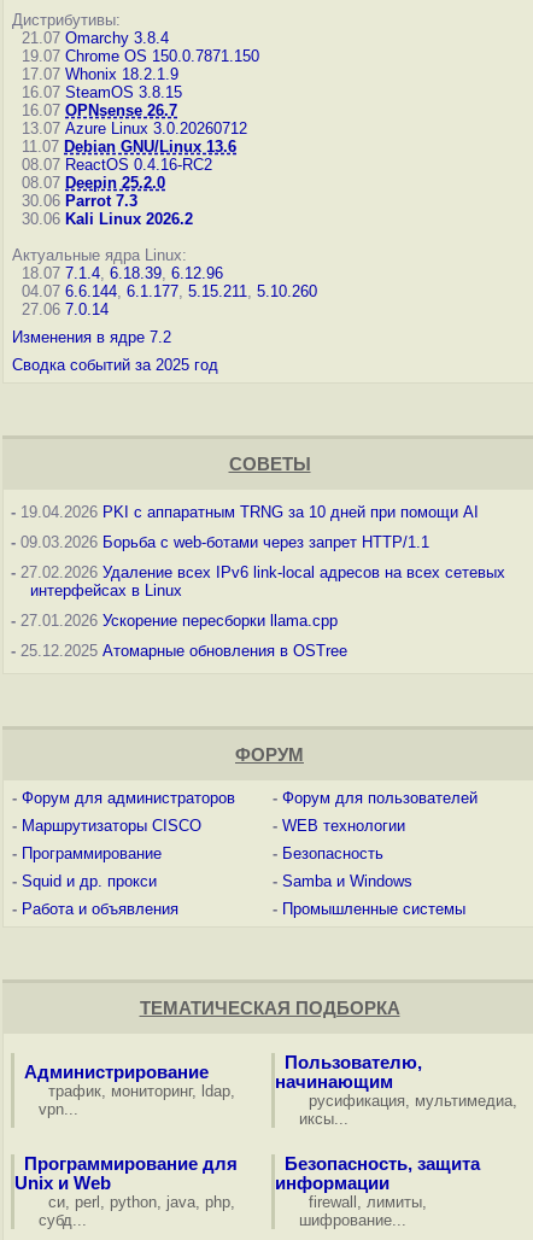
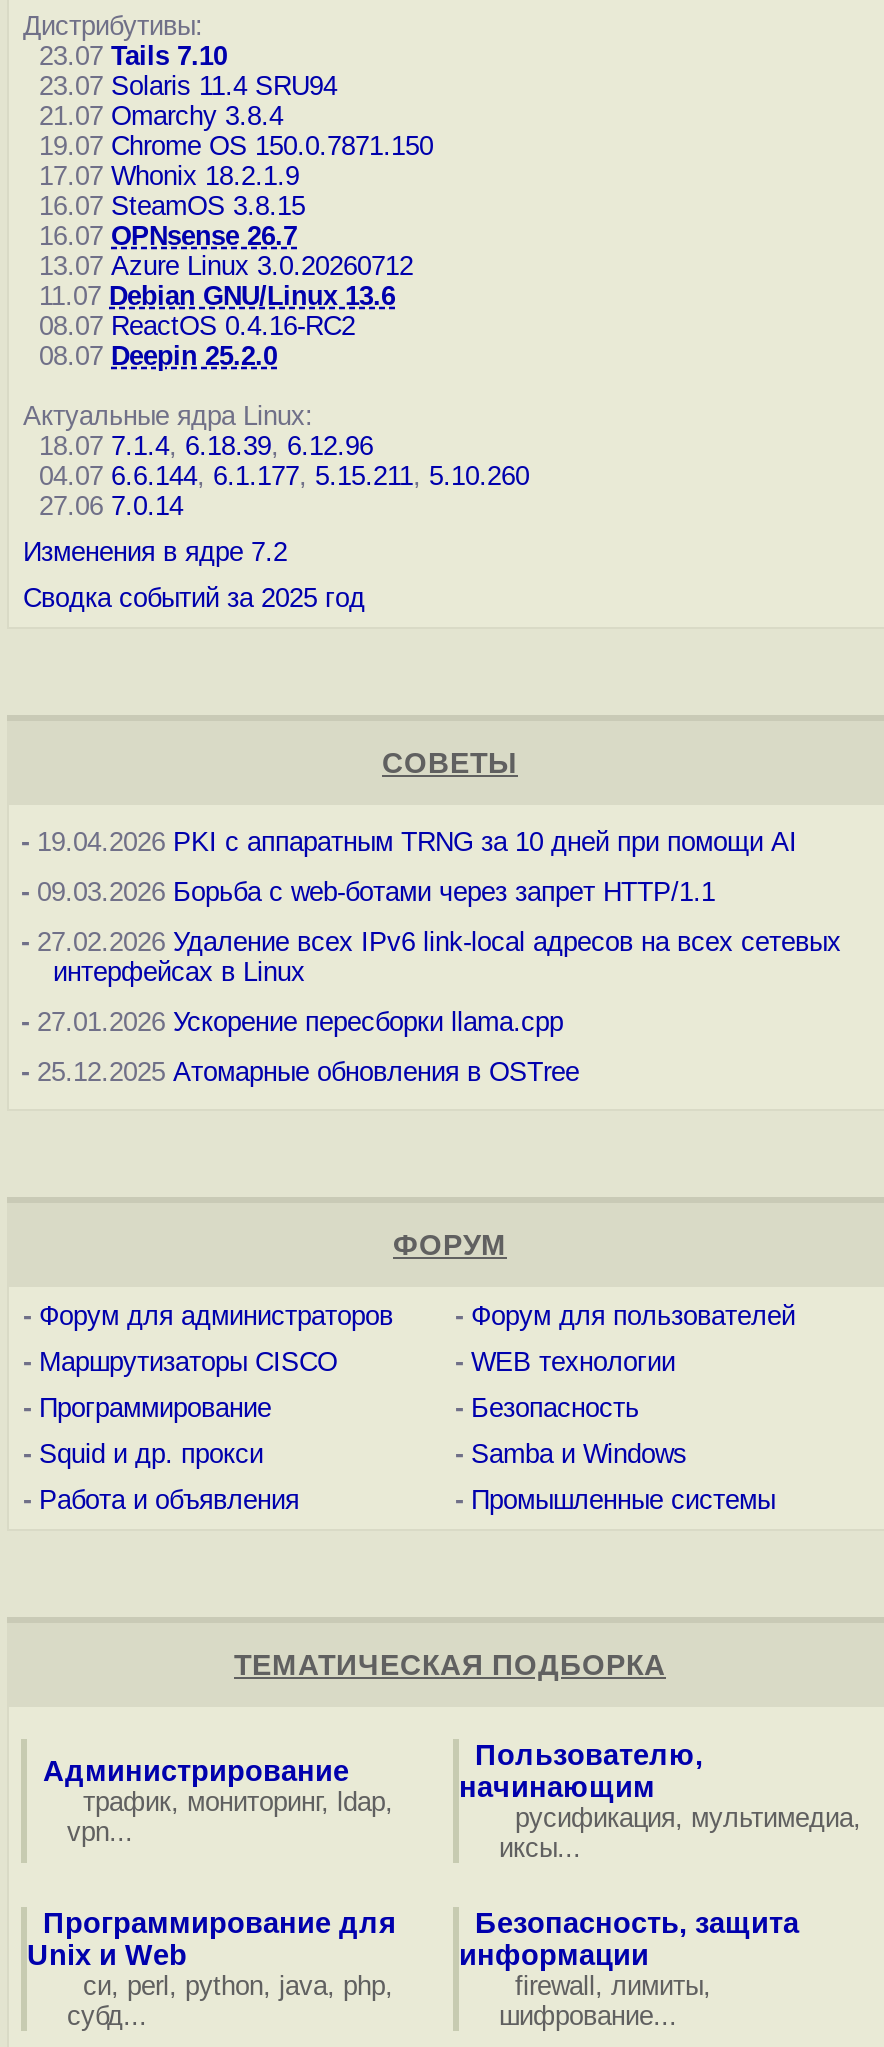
none -> [23,41,337,101] 23.07 Tails 7.10 | 23.07 Solaris 11.4 SRU94
moved [12,29,259,192] -> [23,101,433,371]: 21.07 Omarchy 3.8.4 | 19.07 Chrome OS 150.0.7871.150 | 17.07 Whonix 18.2.1.9 | ... | 08.07 ReactOS 0.4.16-RC2 | 08.07 Deepin 25.2.0
[12,192,193,228] 30.06 Parrot 7.3 | 30.06 Kali Linux 2026.2 -> none

